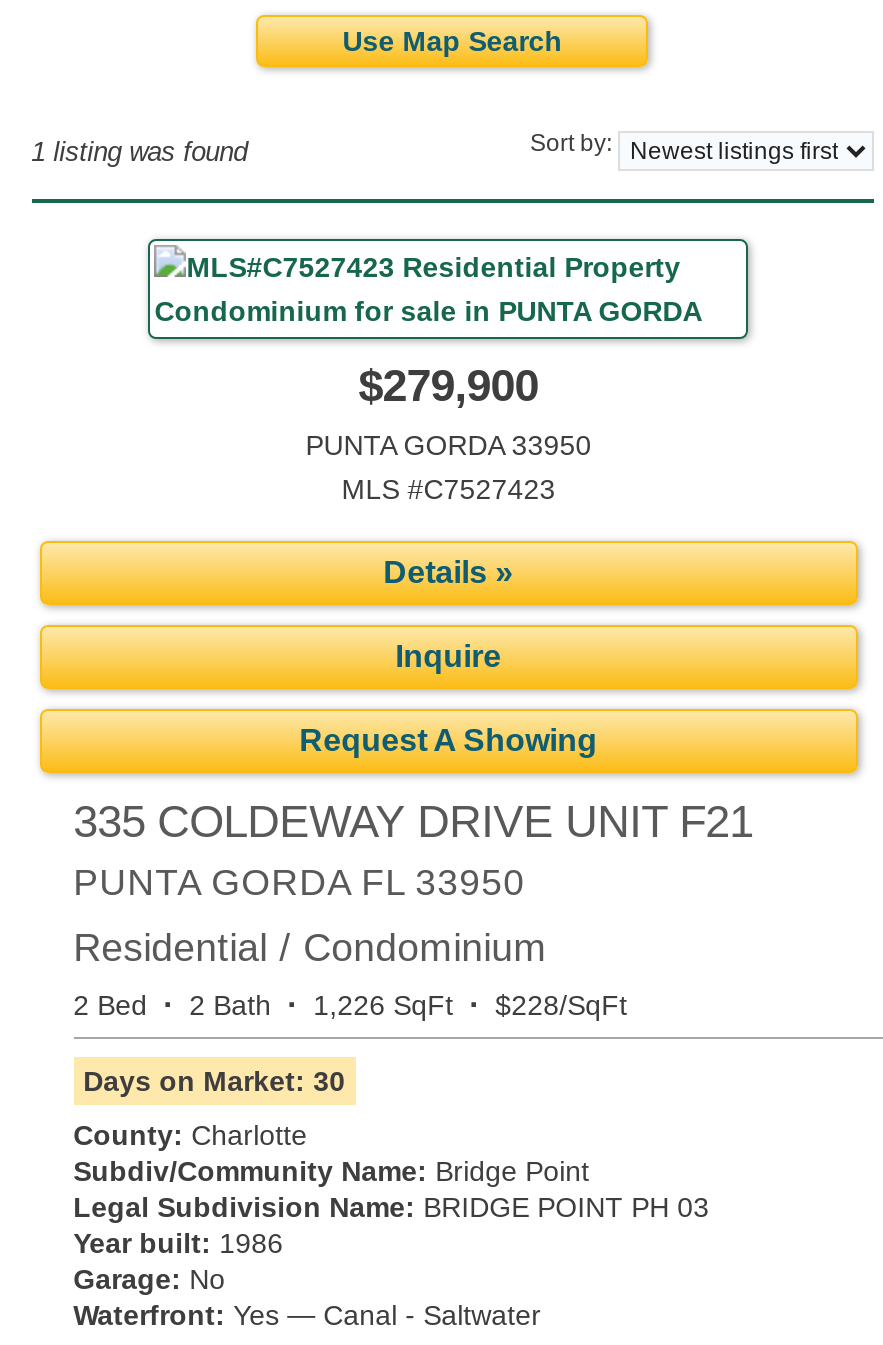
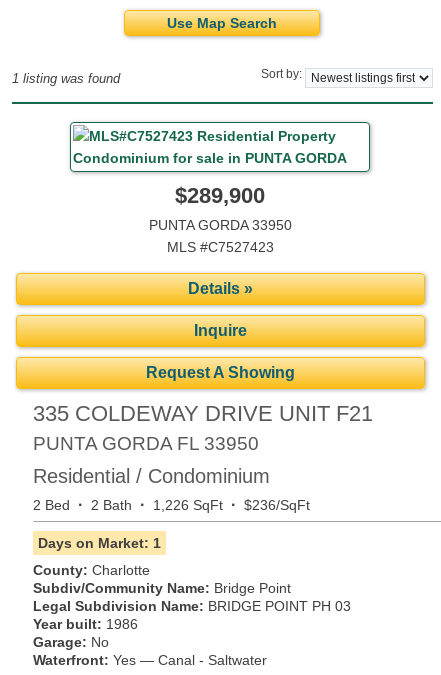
[358,361,538,411] $279,900 -> [175,183,265,208] $289,900
[73,987,627,1021] 2 Bed · 2 Bath · 1,226 SqFt · $228/SqFt -> [33,496,310,513] 2 Bed · 2 Bath · 1,226 SqFt · $236/SqFt
[83,1064,345,1096] Days on Market: 30 -> [38,535,161,551] Days on Market: 1

